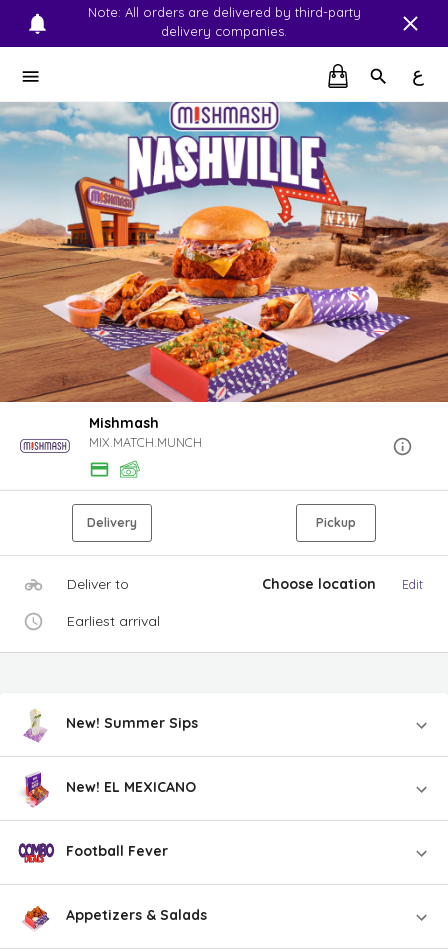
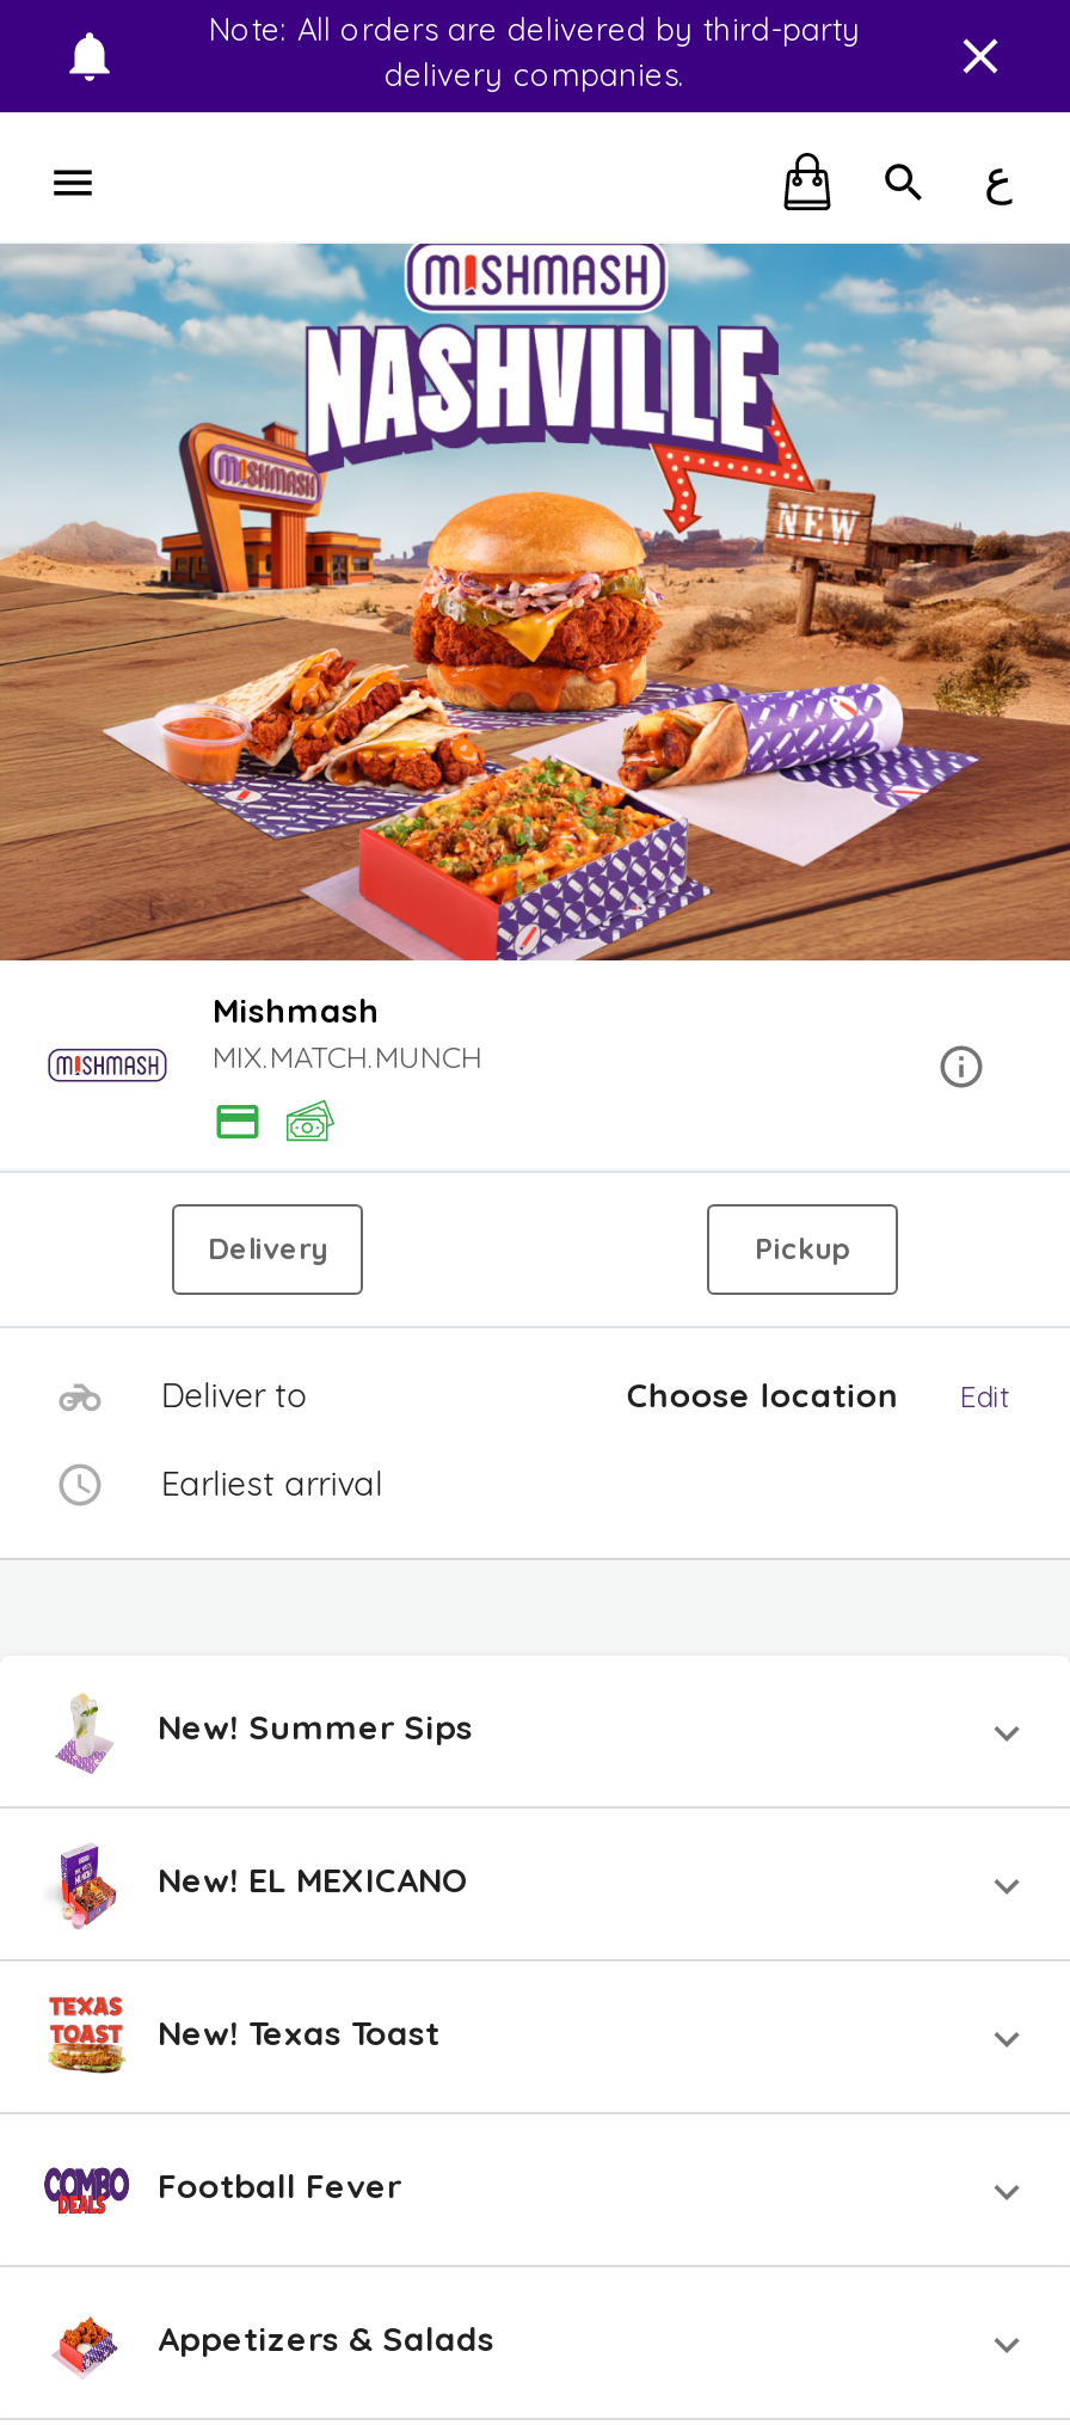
none -> [48,1995,439,2076] [image] | New! Texas Toast

